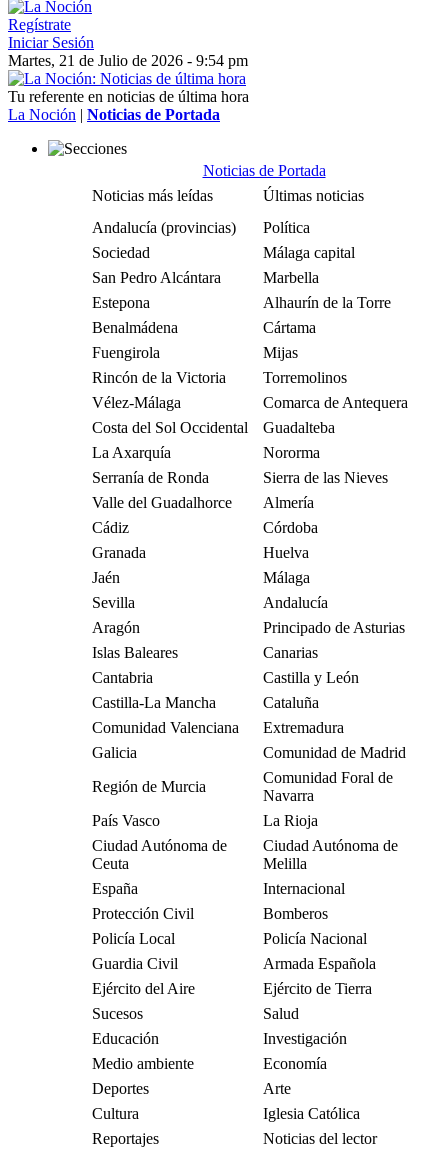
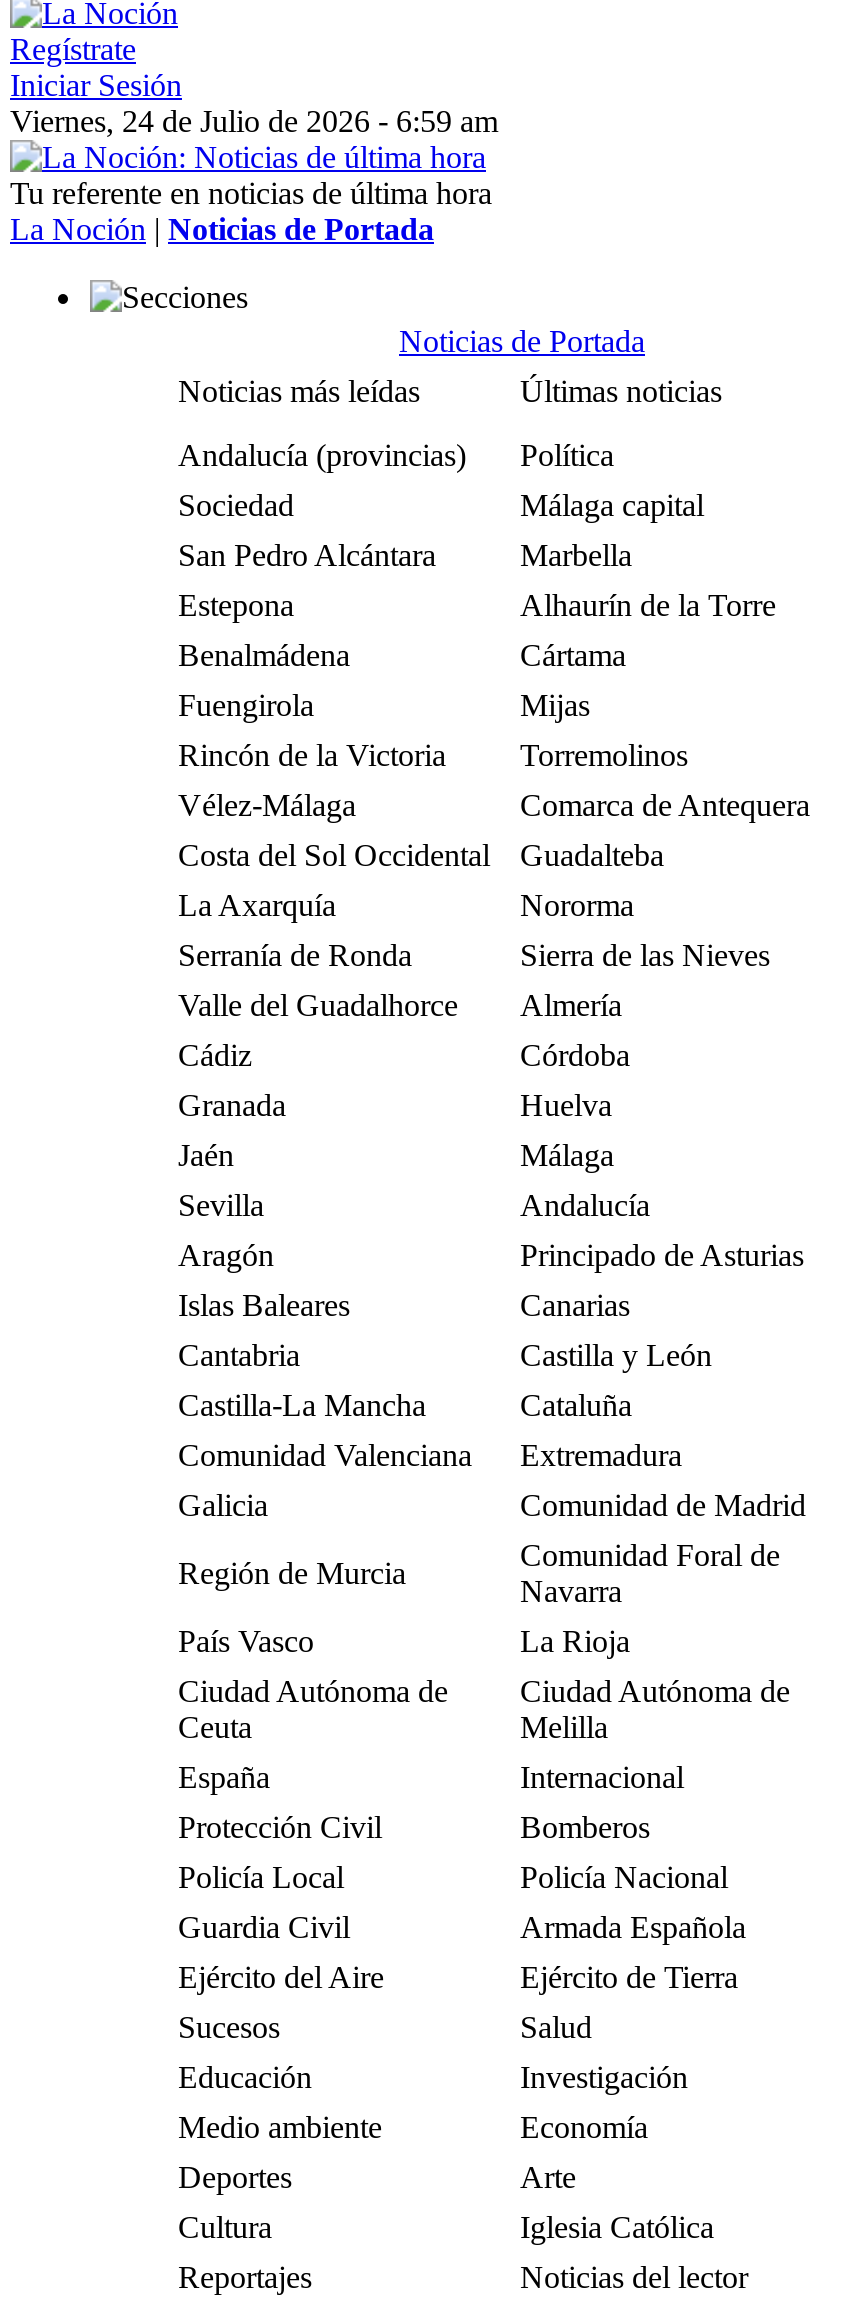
[8,52,248,69] Martes, 21 de Julio de 2026 - 9:54 pm -> [10,104,498,138] Viernes, 24 de Julio de 2026 - 6:59 am

